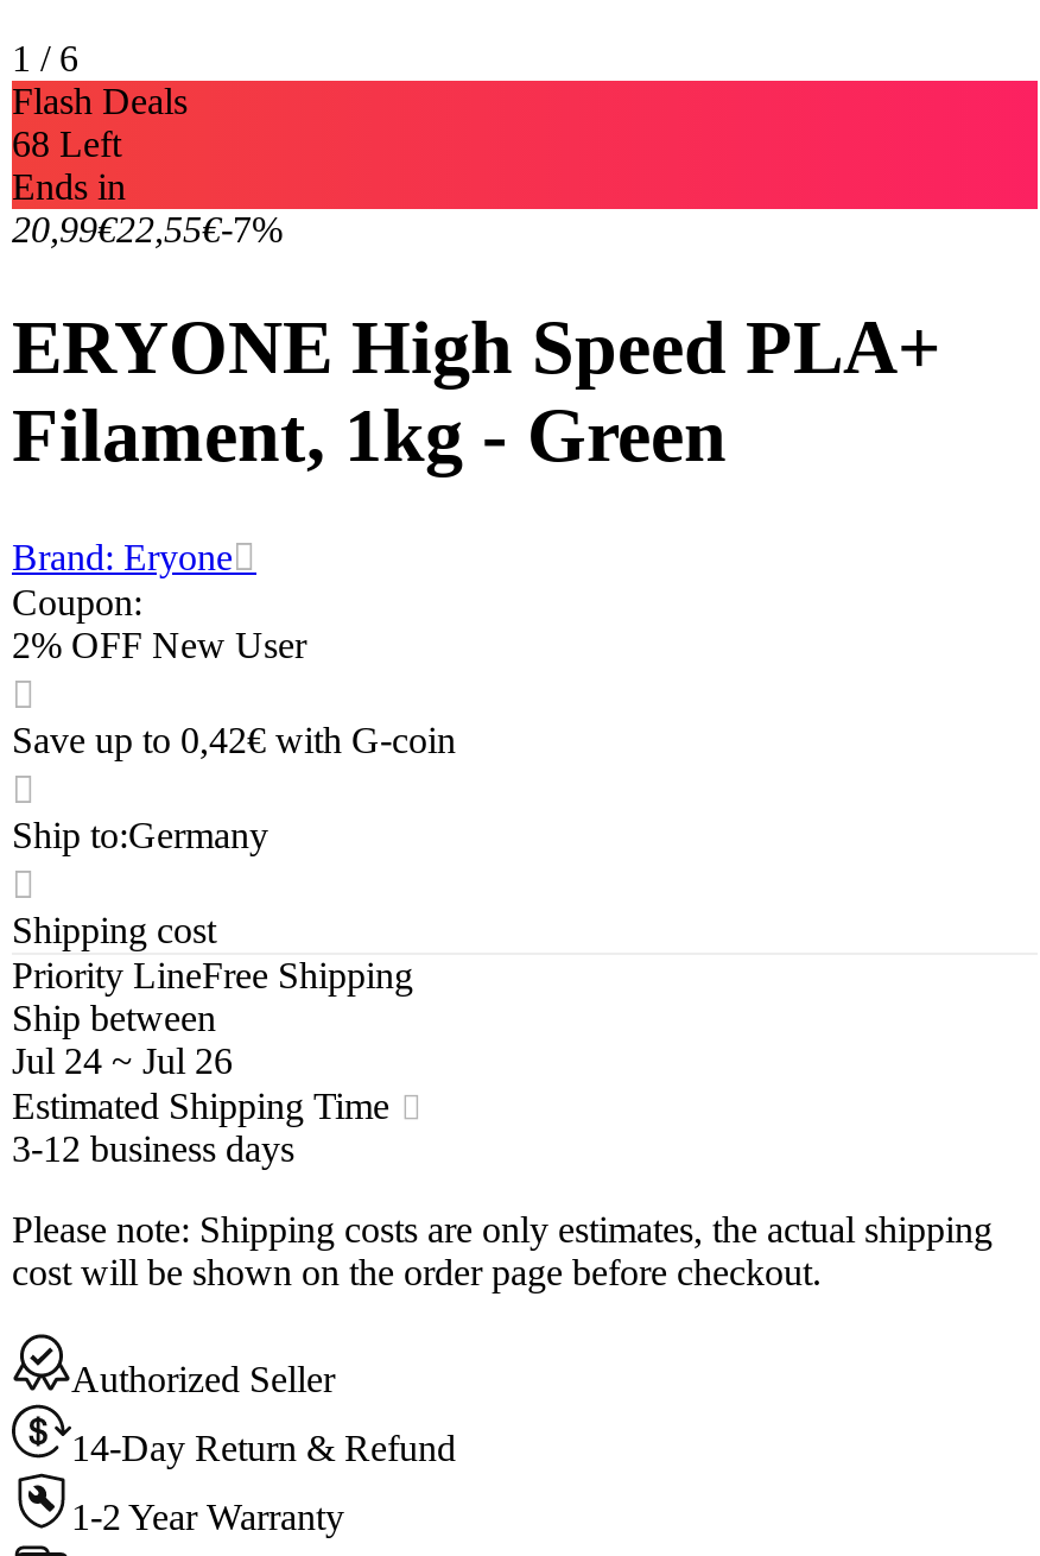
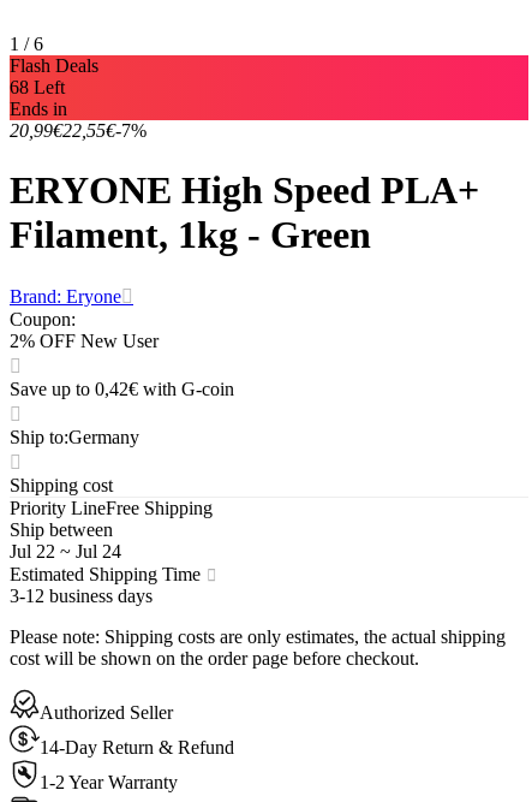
[12,1041,233,1082] Jul 24 ~ Jul 26 -> [10,542,121,562] Jul 22 ~ Jul 24

